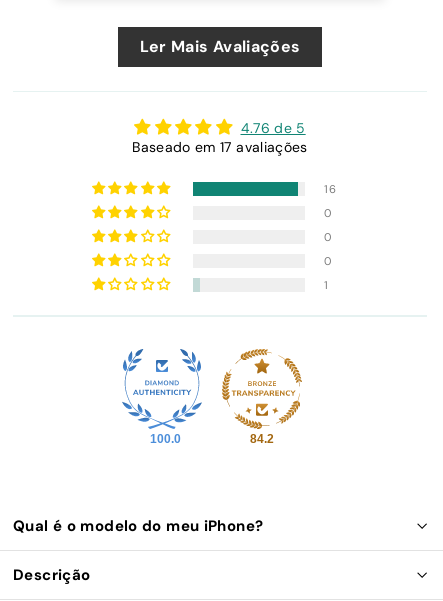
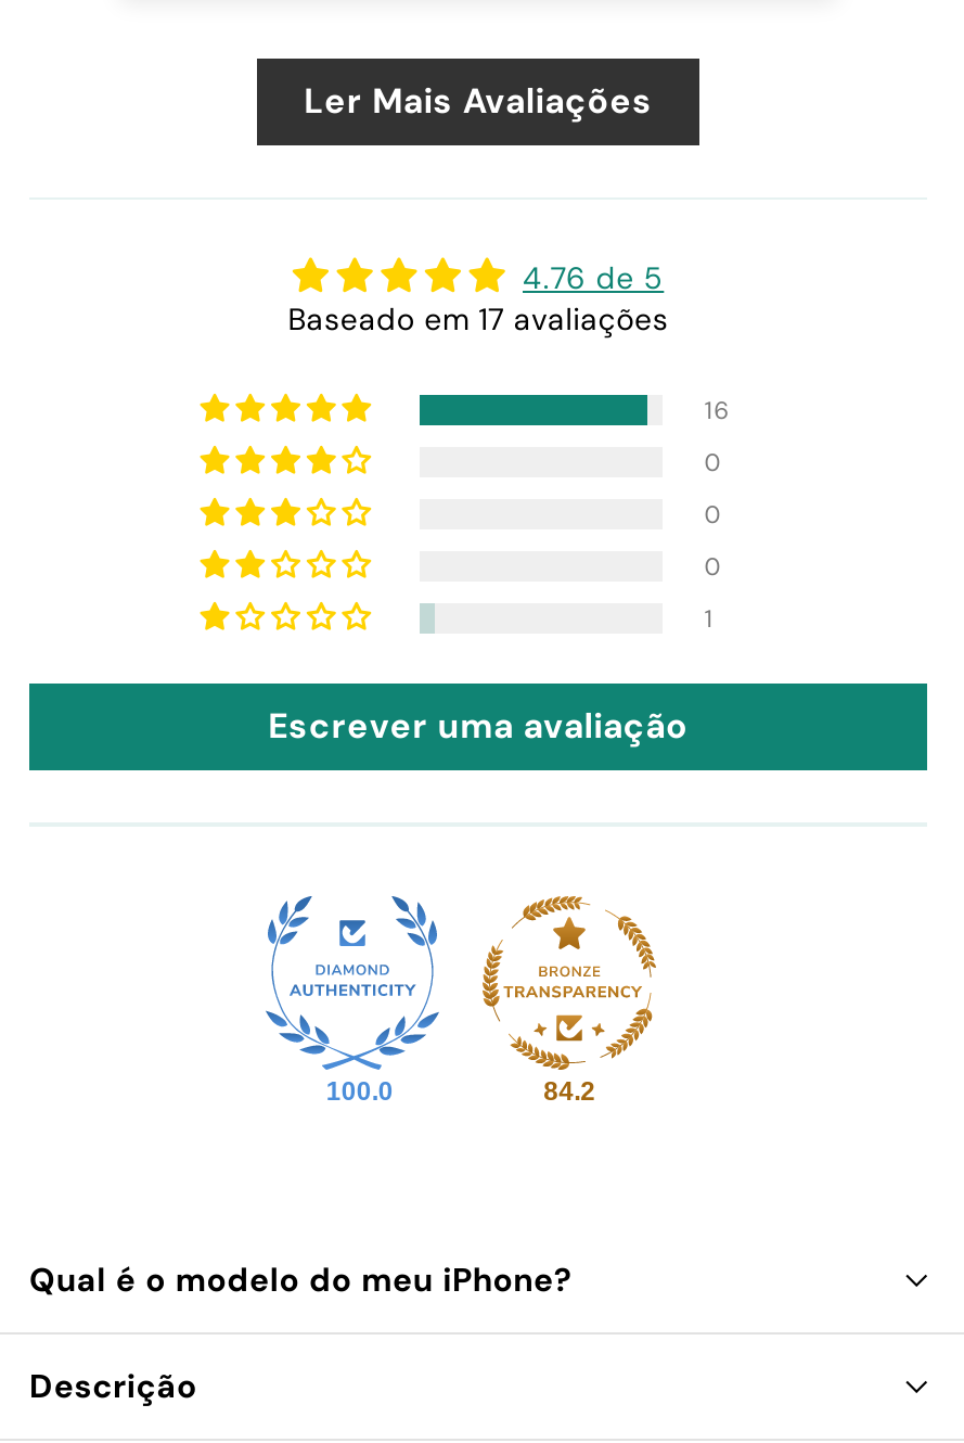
none -> [268,703,688,749] Escrever uma avaliação

